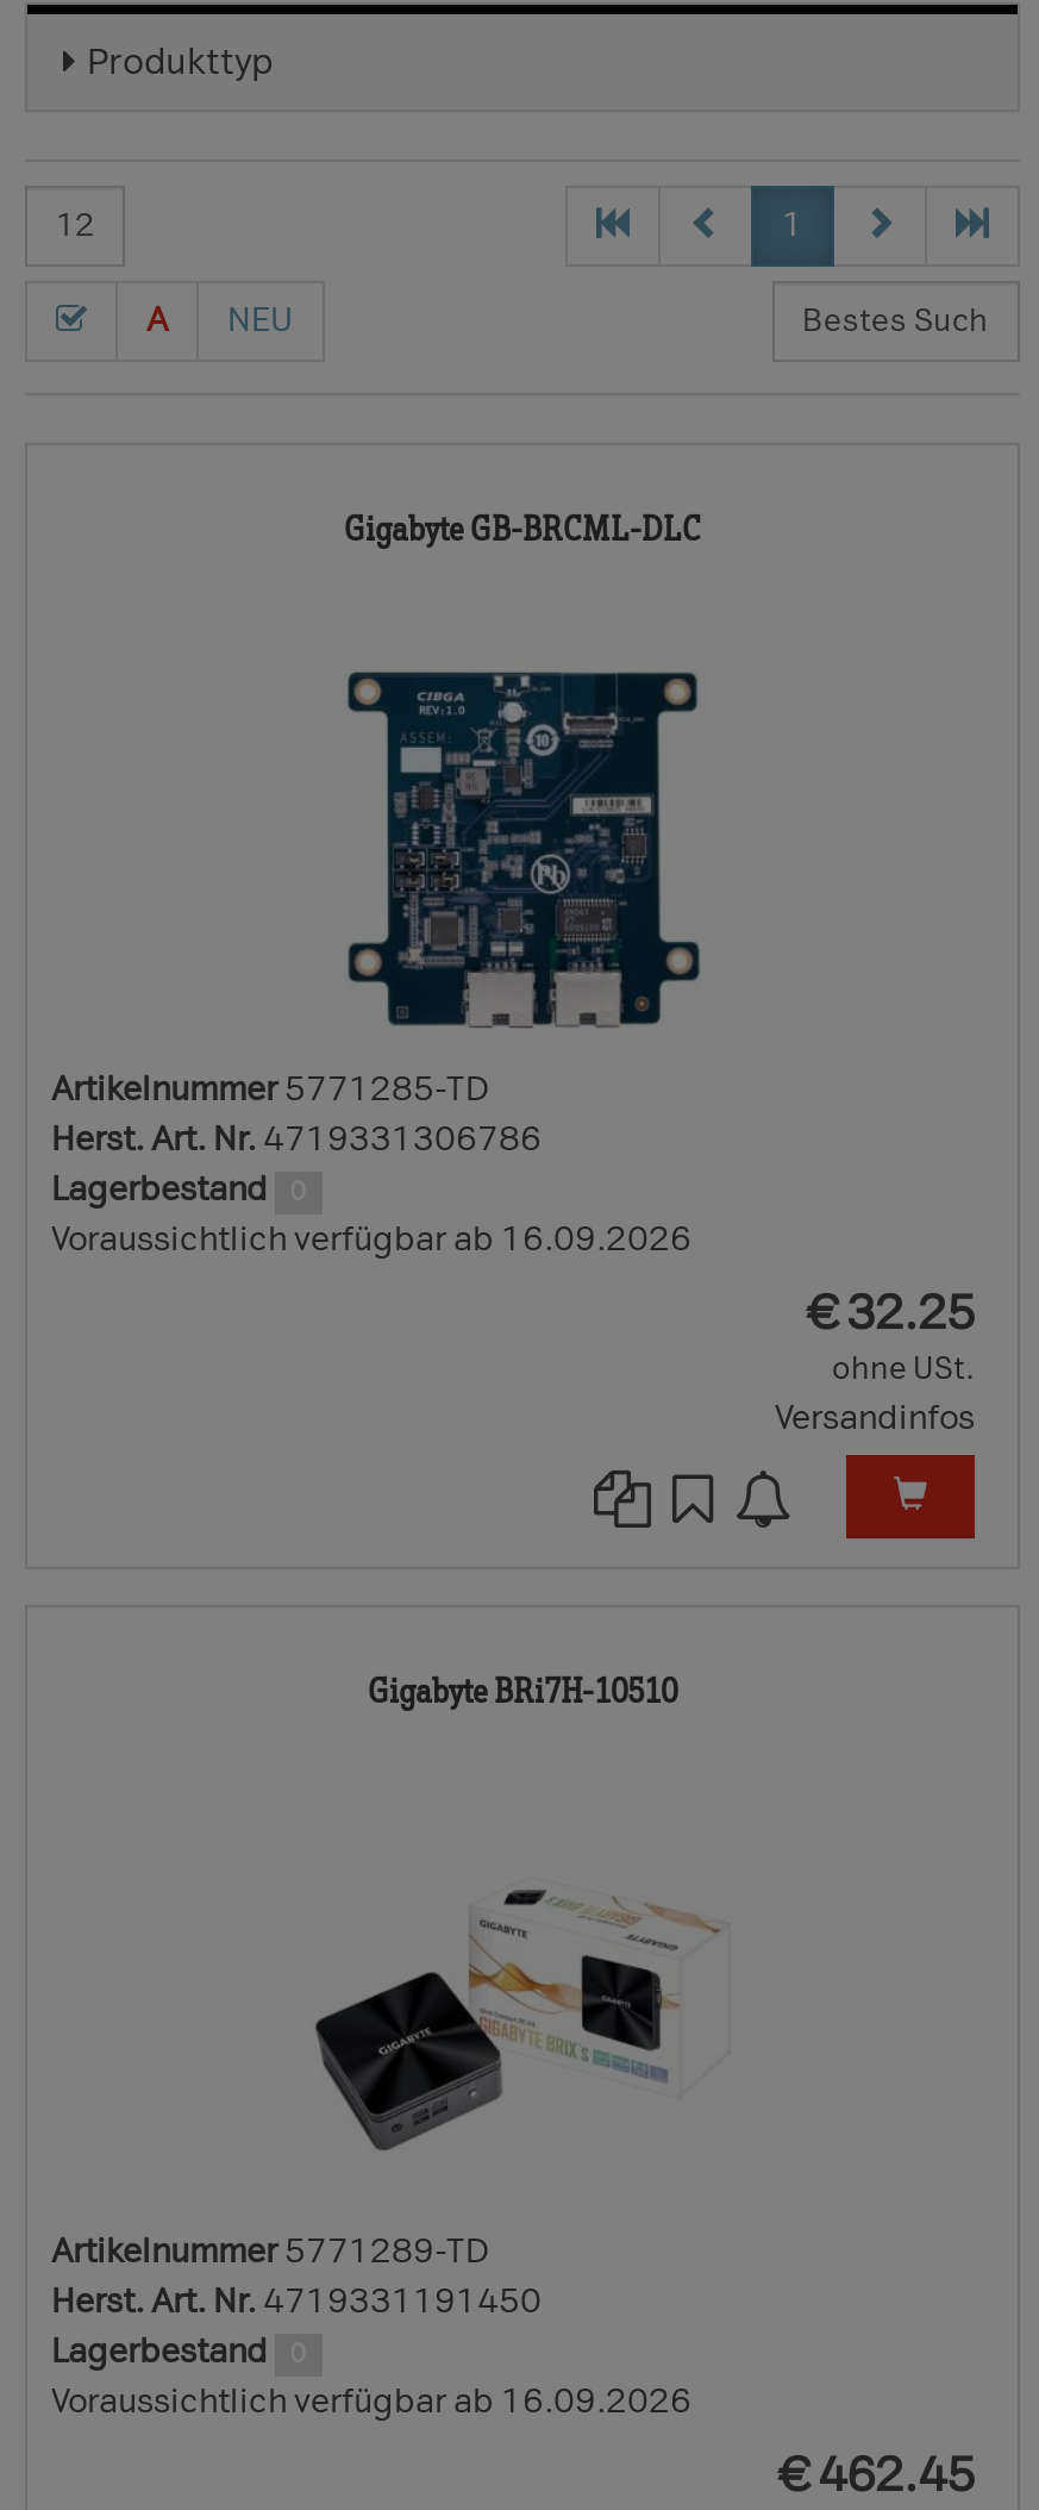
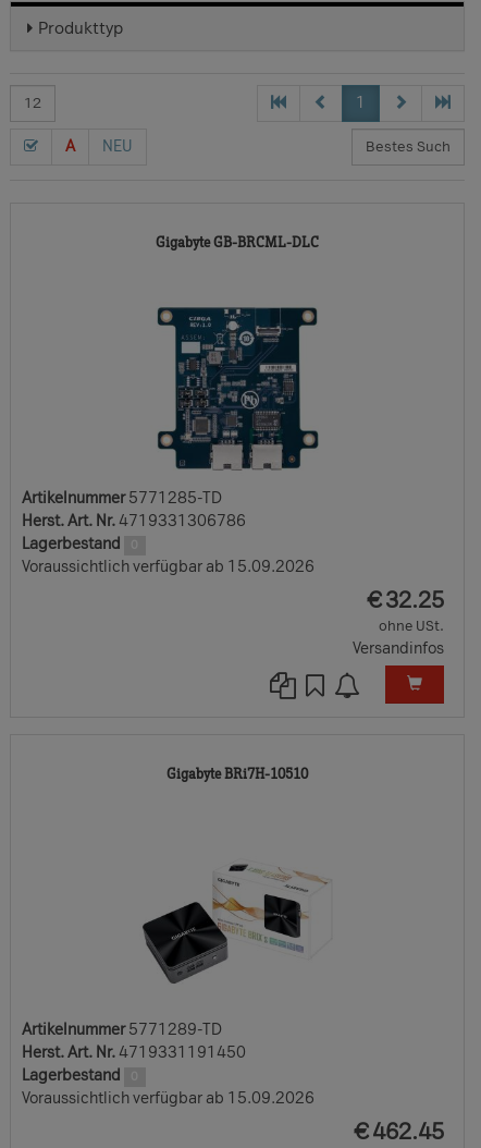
[51,1219,691,1260] Voraussichtlich verfügbar ab 16.09.2026 -> [22,558,314,576] Voraussichtlich verfügbar ab 15.09.2026
[51,2381,691,2422] Voraussichtlich verfügbar ab 16.09.2026 -> [22,1089,314,1108] Voraussichtlich verfügbar ab 15.09.2026

